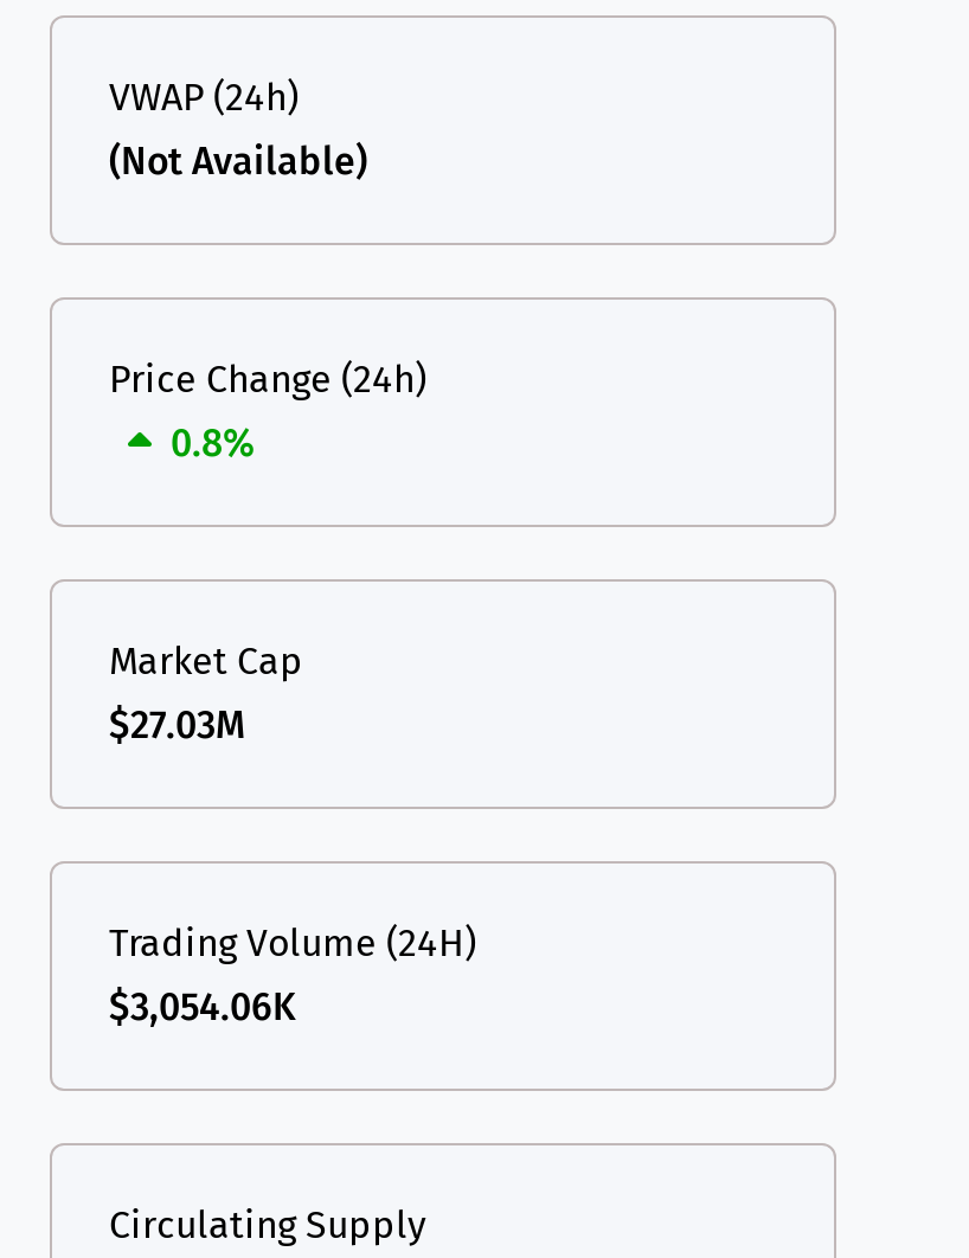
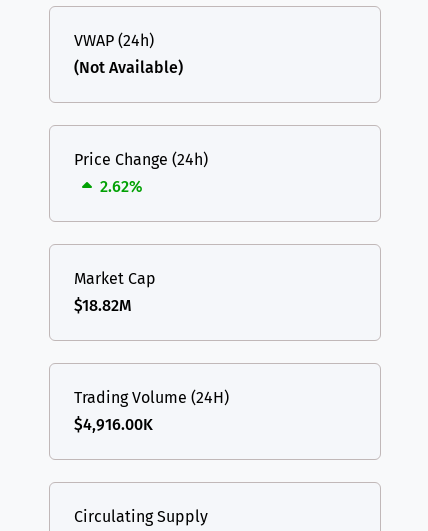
[171,420,256,465] 0.8% -> [100,177,143,196] 2.62%
[109,702,246,747] $27.03M -> [74,296,132,315] $18.82M
[109,984,296,1029] $3,054.06K -> [74,415,153,434] $4,916.00K

